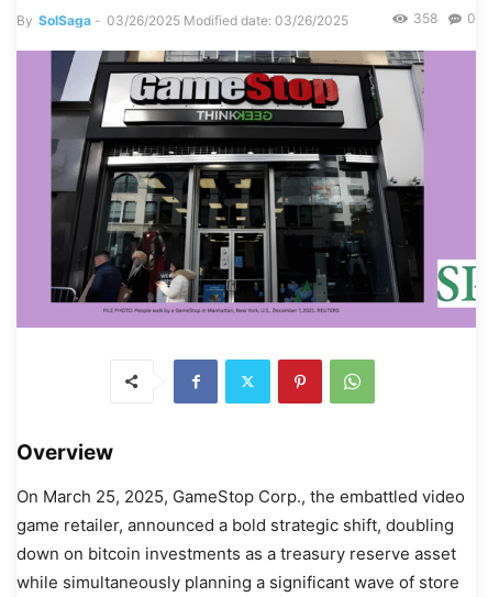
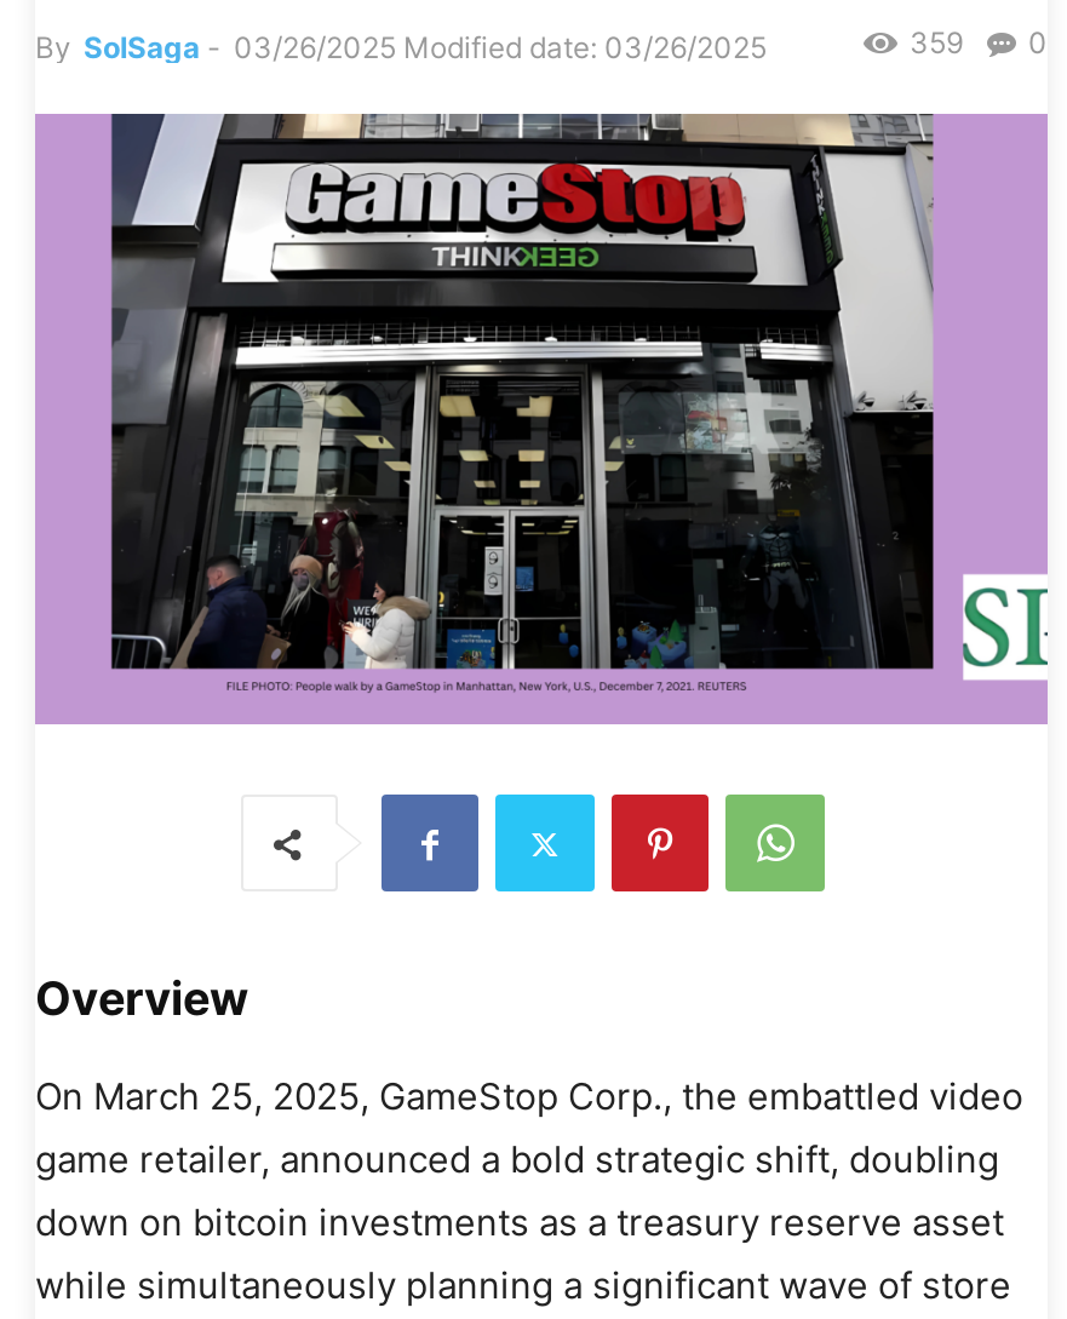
[413,10,476,26] 358 0 -> [910,24,1048,61] 359 0

